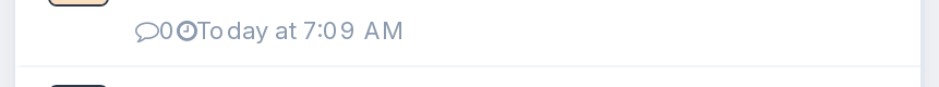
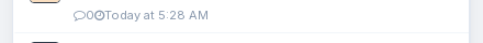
[159,15,404,46] 0 Today at 7:09 AM -> [86,8,209,23] 0 Today at 5:28 AM

